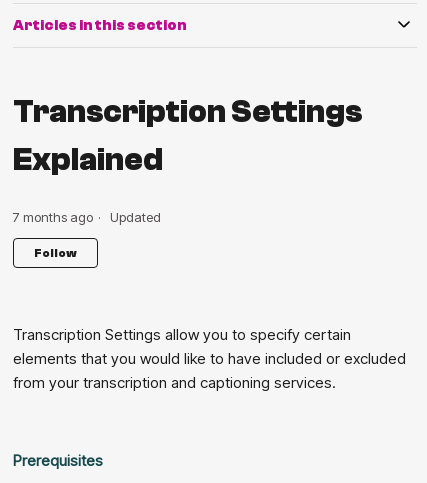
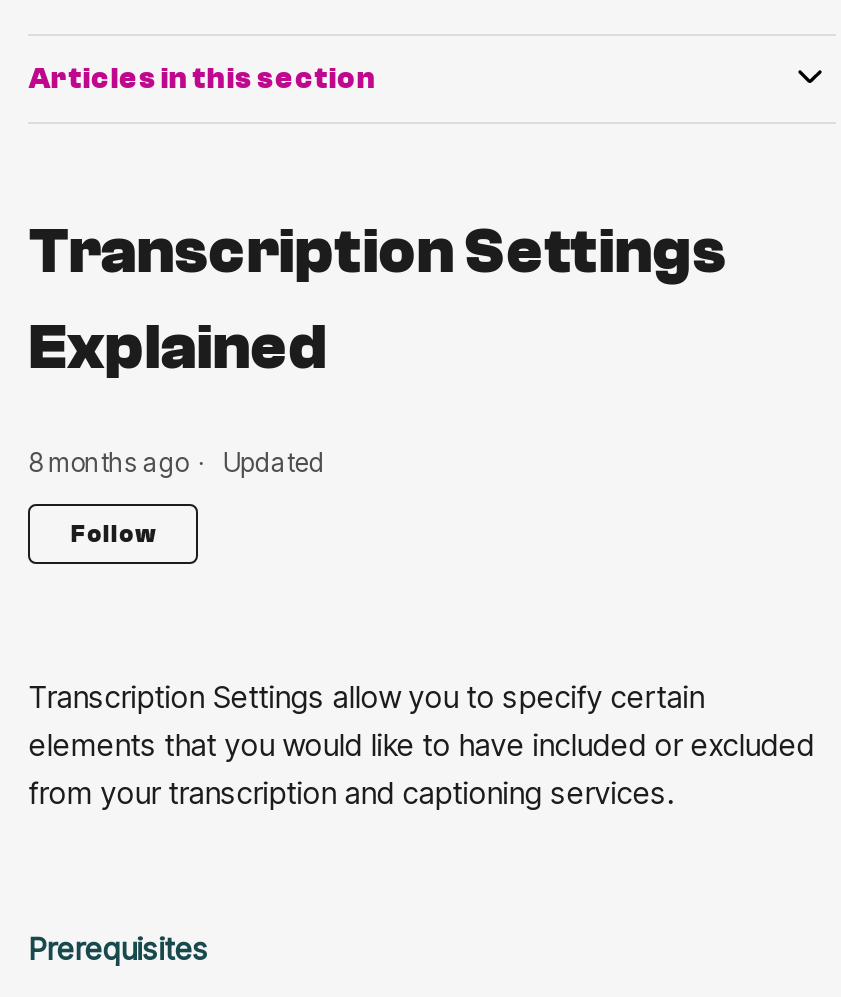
[13,209,161,225] 7 months ago Updated -> [29,447,325,479] 8 months ago Updated

